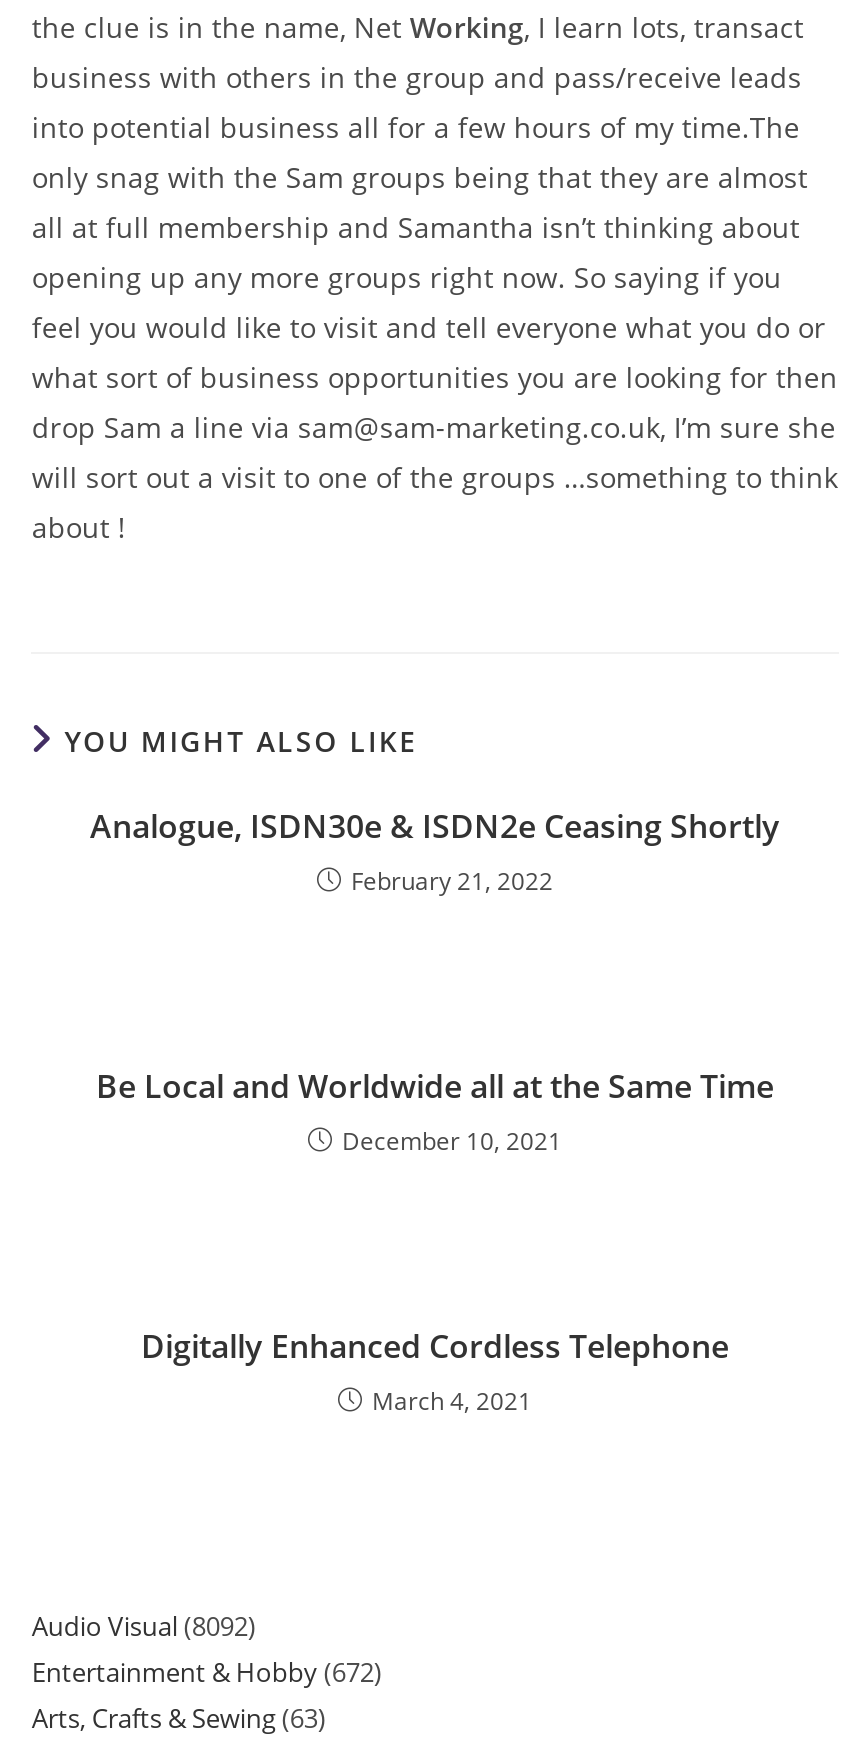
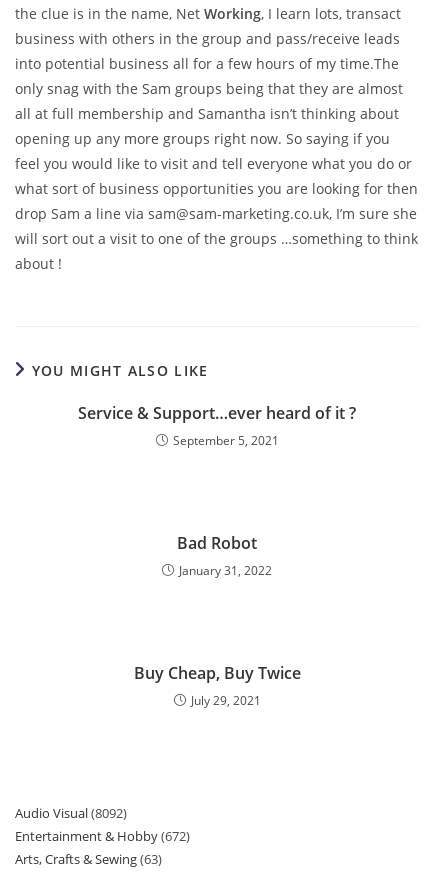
[90,804,780,898] Analogue, ISDN30e & ISDN2e Ceasing Shortly | February 21, 2022 -> [78,402,356,449] Service & Support…ever heard of it ? | September 5, 2021
[96,1064,774,1158] Be Local and Worldwide all at the Same Time | December 10, 2021 -> [177,532,272,579] Bad Robot | January 31, 2022
[141,1324,729,1418] Digitally Enhanced Cordless Telephone | March 4, 2021 -> [133,662,300,709] Buy Cheap, Buy Twice | July 29, 2021

